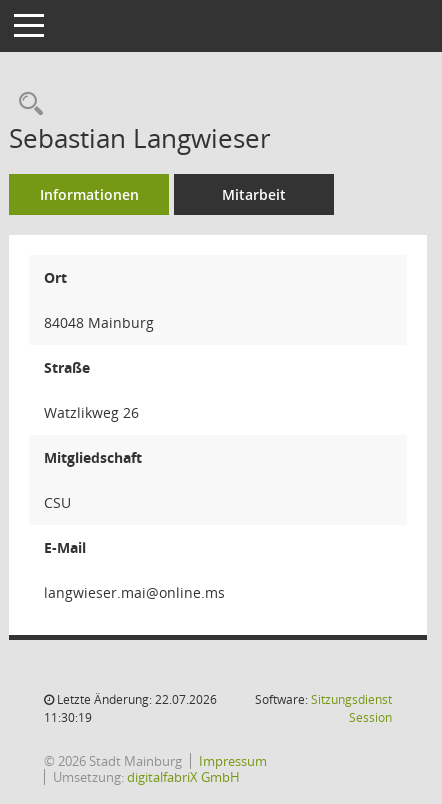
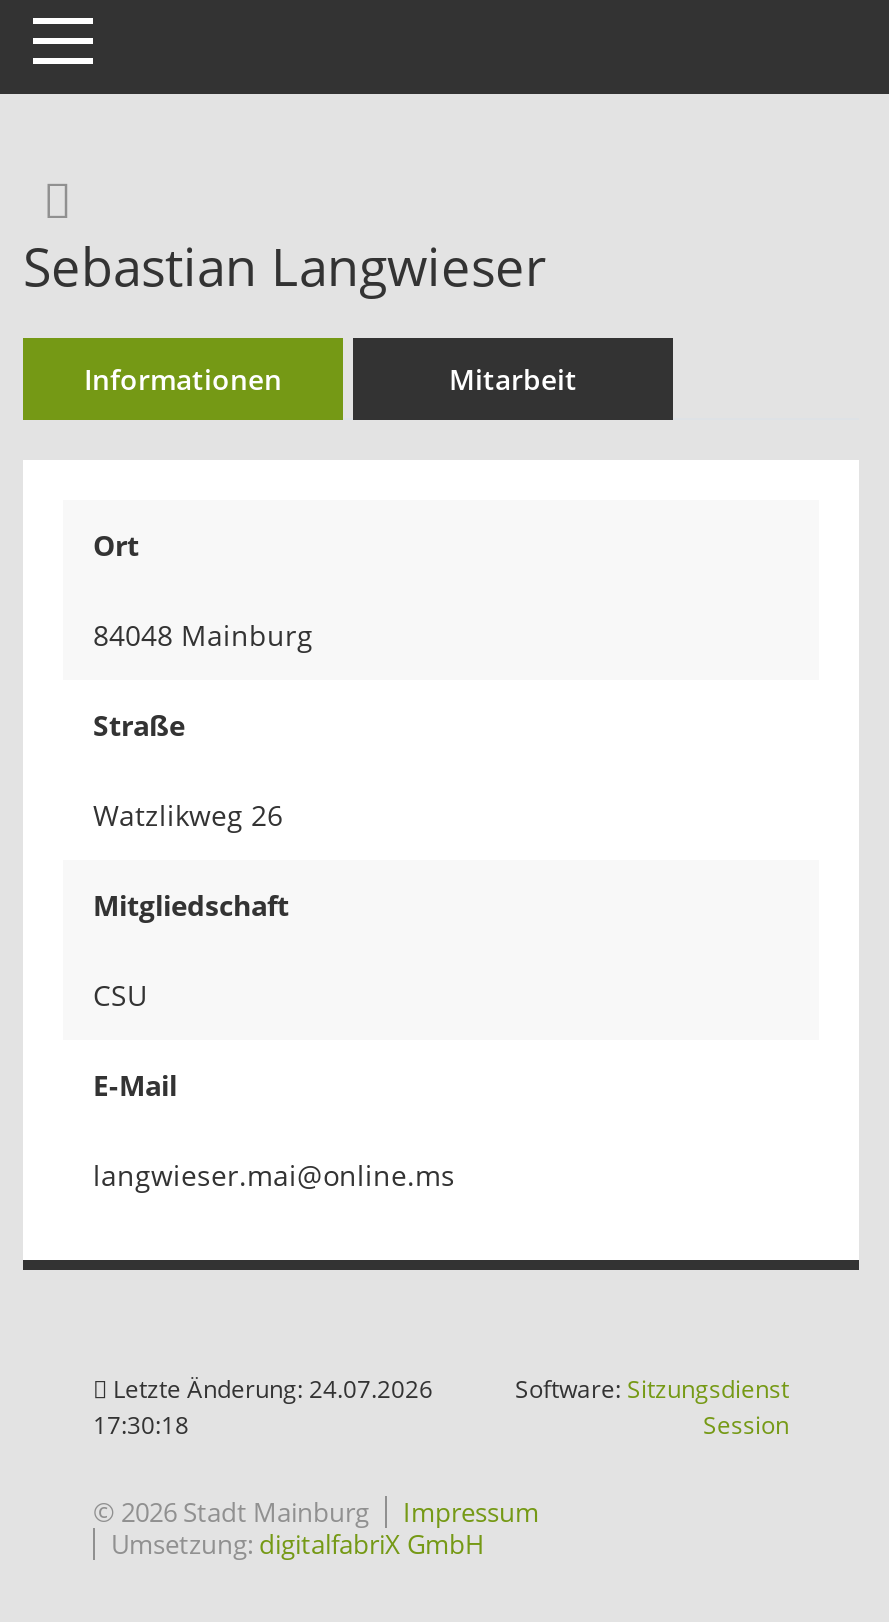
[54,691,217,708] Letzte Änderung: 22.07.2026 -> [107,1372,433,1406] Letzte Änderung: 24.07.2026
[44,709,92,726] 11:30:19 -> [93,1408,189,1442] 17:30:18

